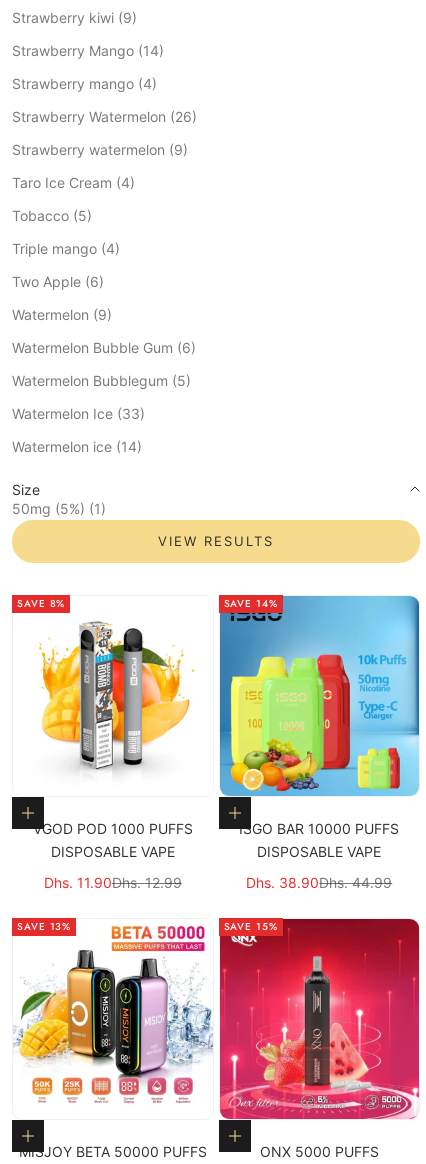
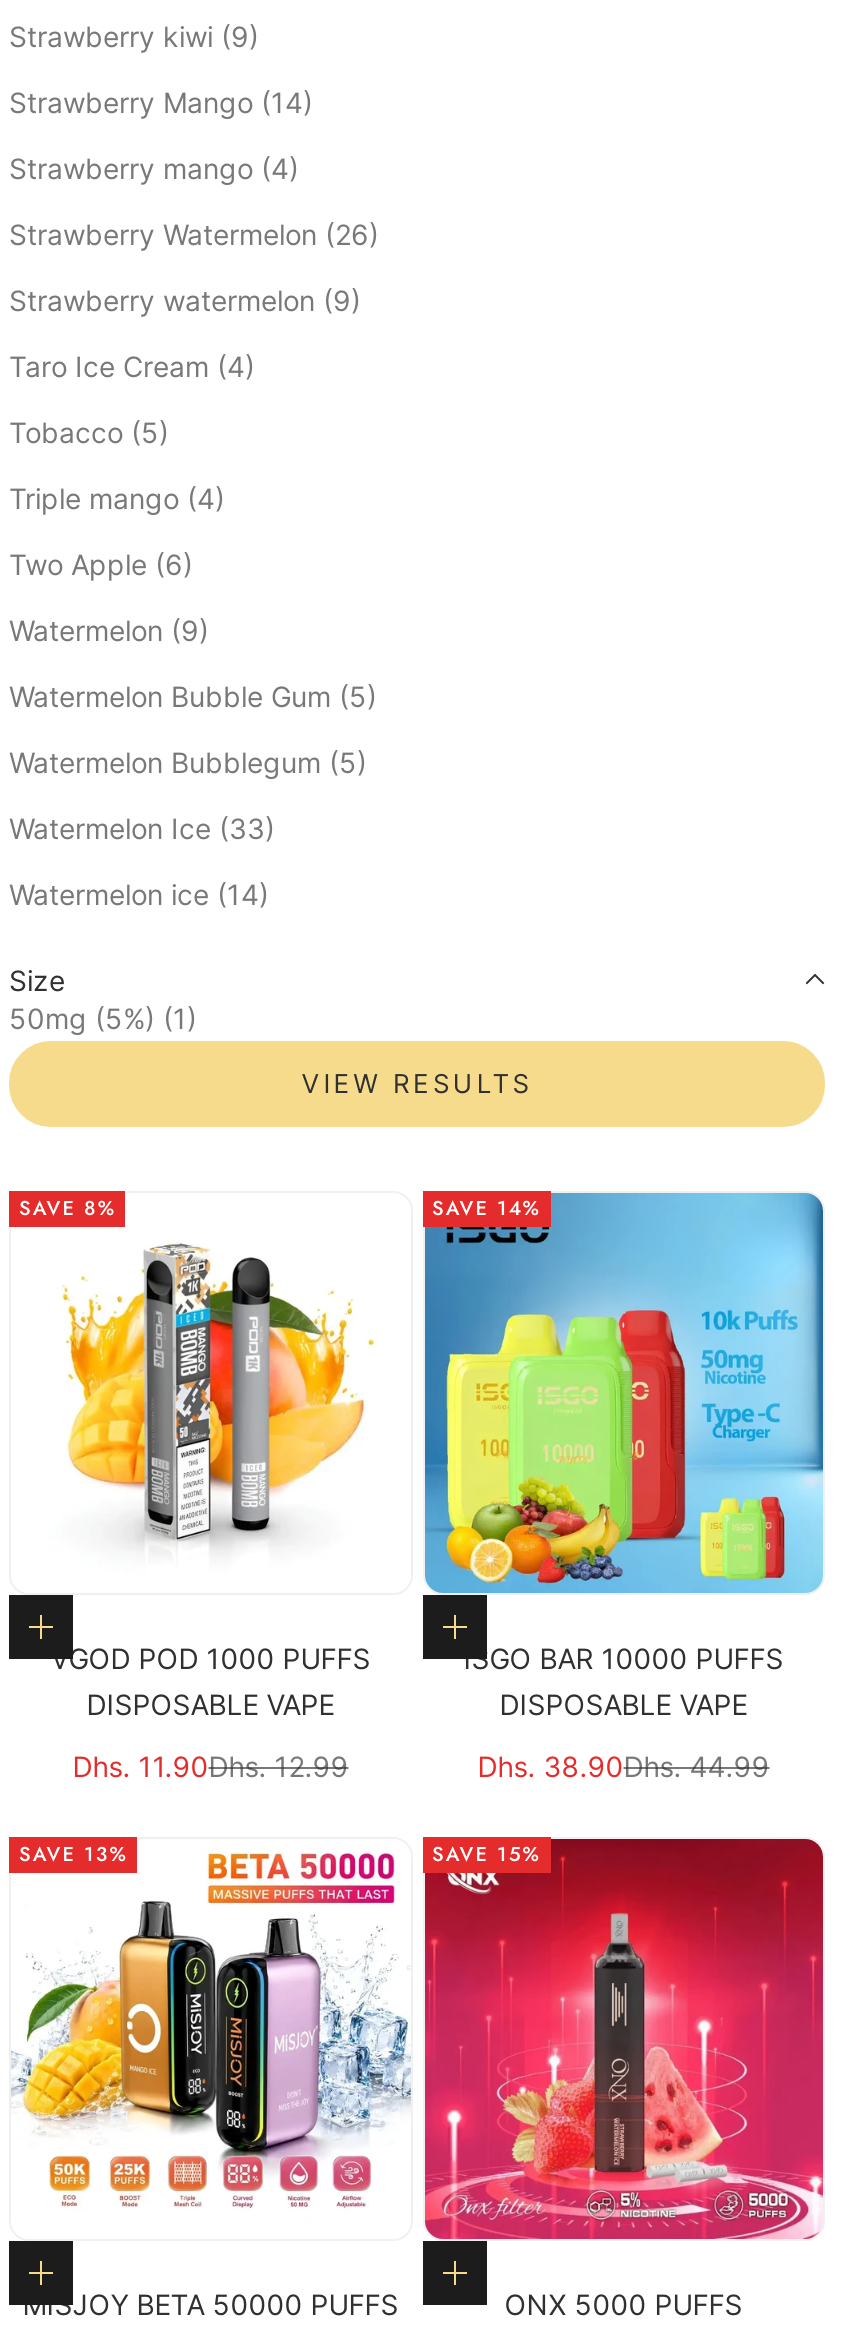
[12,339,196,356] Watermelon Bubble Gum (6) -> [9,678,377,712] Watermelon Bubble Gum (5)

